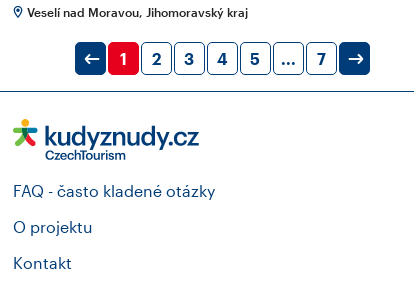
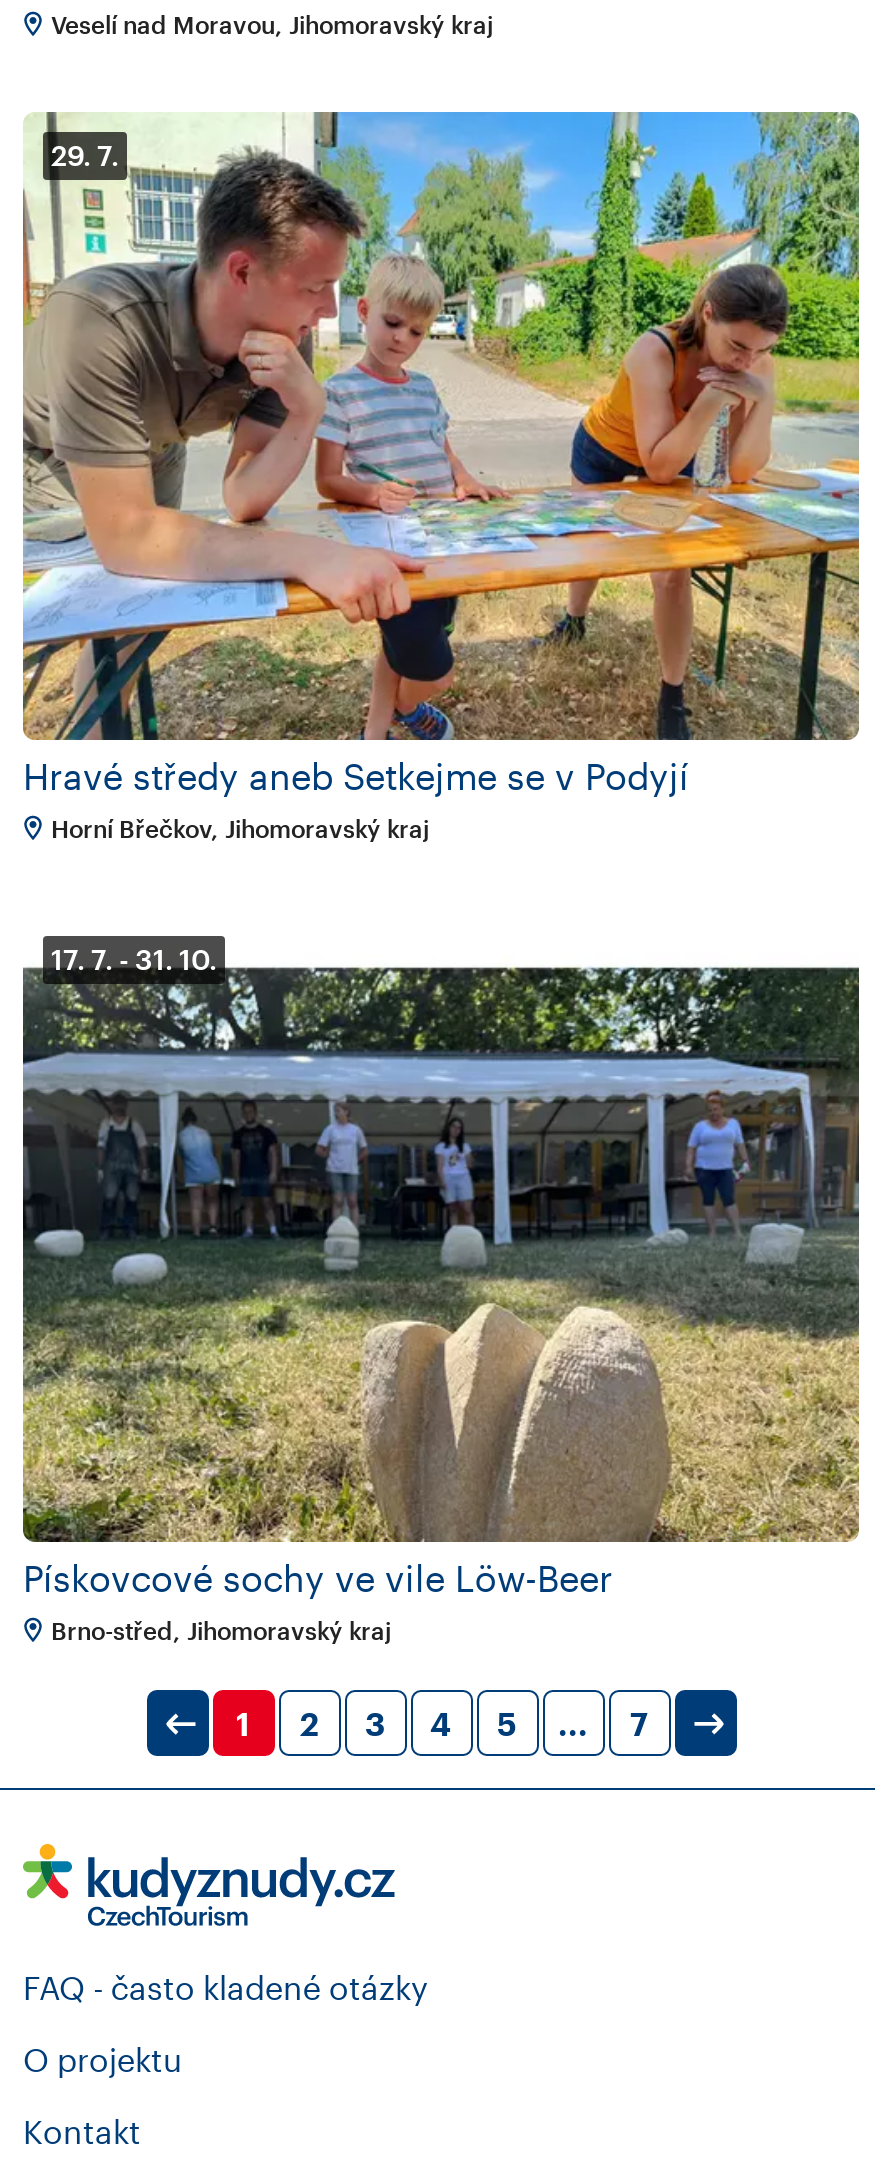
none -> [21,110,861,742] [image] | 29. 7.
none -> [21,941,861,1544] [image] | 17. 7. | 31. 10.
none -> [23,753,689,841] Hravé středy aneb Setkejme se v Podyjí | Horní Břečkov, Jihomoravský kraj
none -> [23,1556,613,1644] Pískovcové sochy ve vile Löw-Beer | Brno-střed, Jihomoravský kraj

